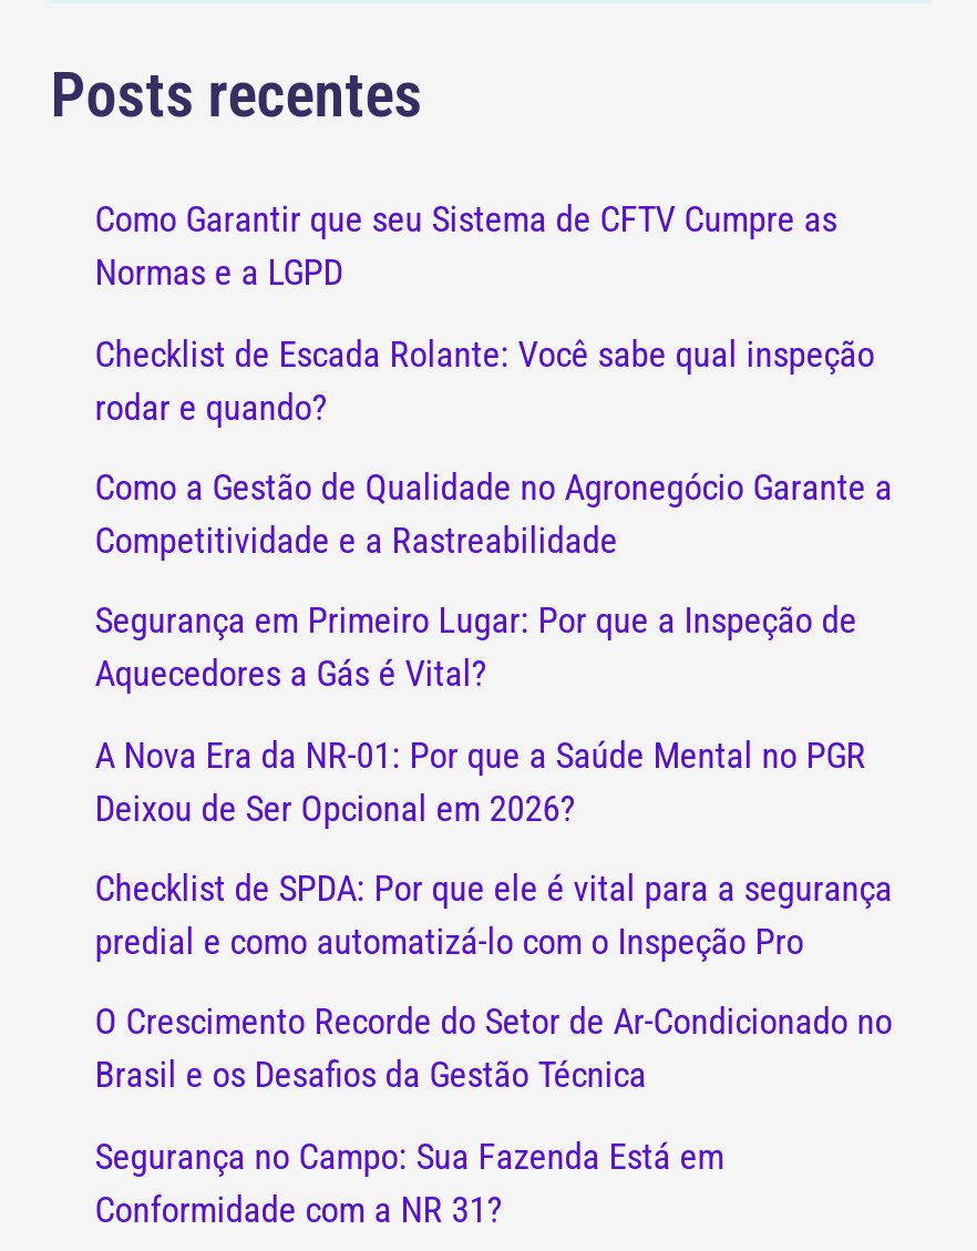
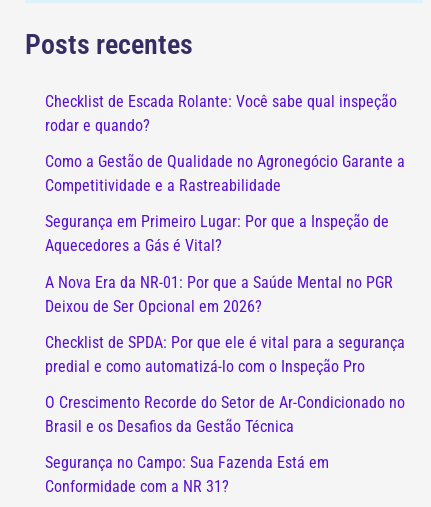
[95,200,837,295] Como Garantir que seu Sistema de CFTV Cumpre as | Normas e a LGPD -> none

